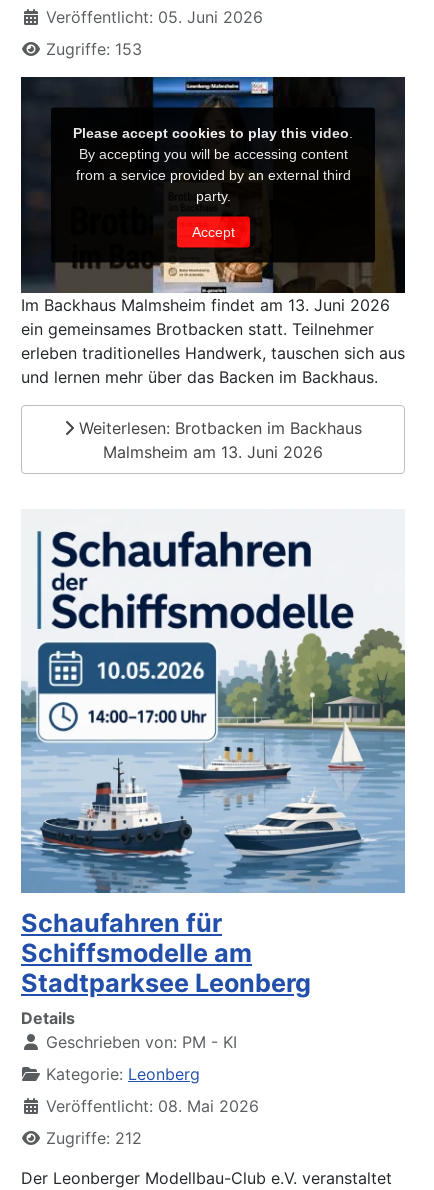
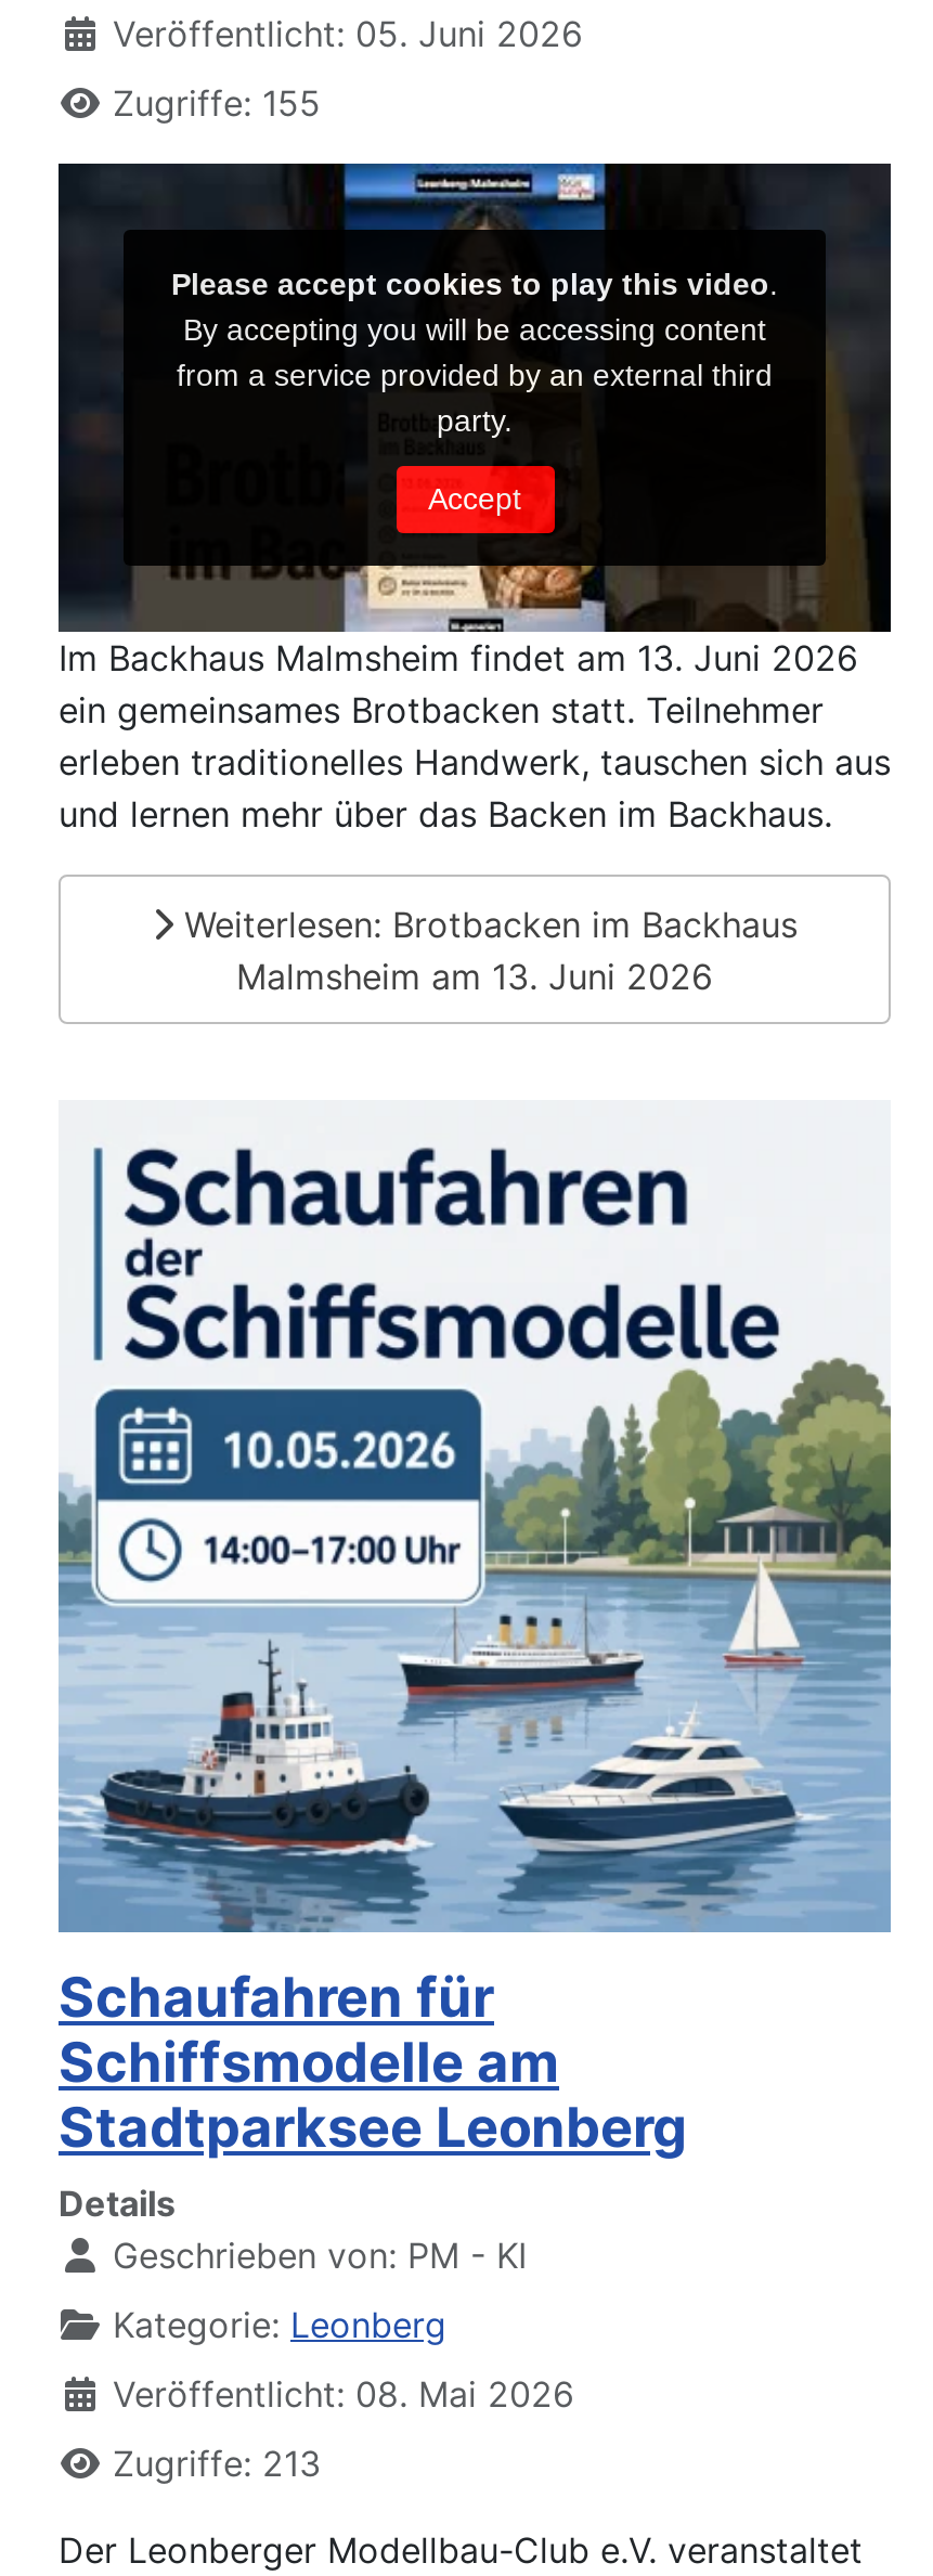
[46,39,142,59] Zugriffe: 153 -> [113,82,321,125] Zugriffe: 155
[46,1128,142,1148] Zugriffe: 212 -> [113,2442,321,2486] Zugriffe: 213

